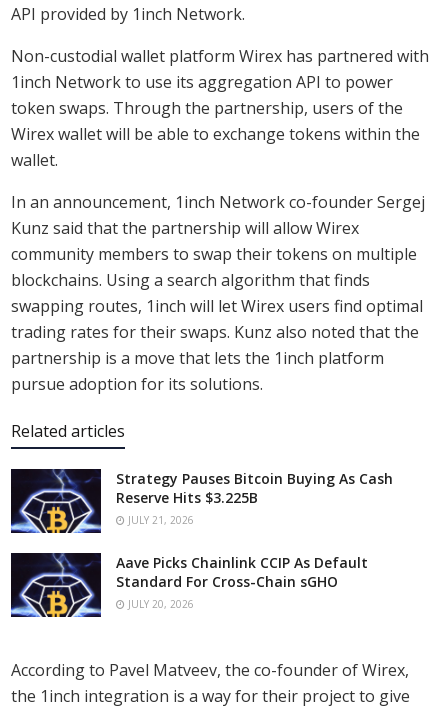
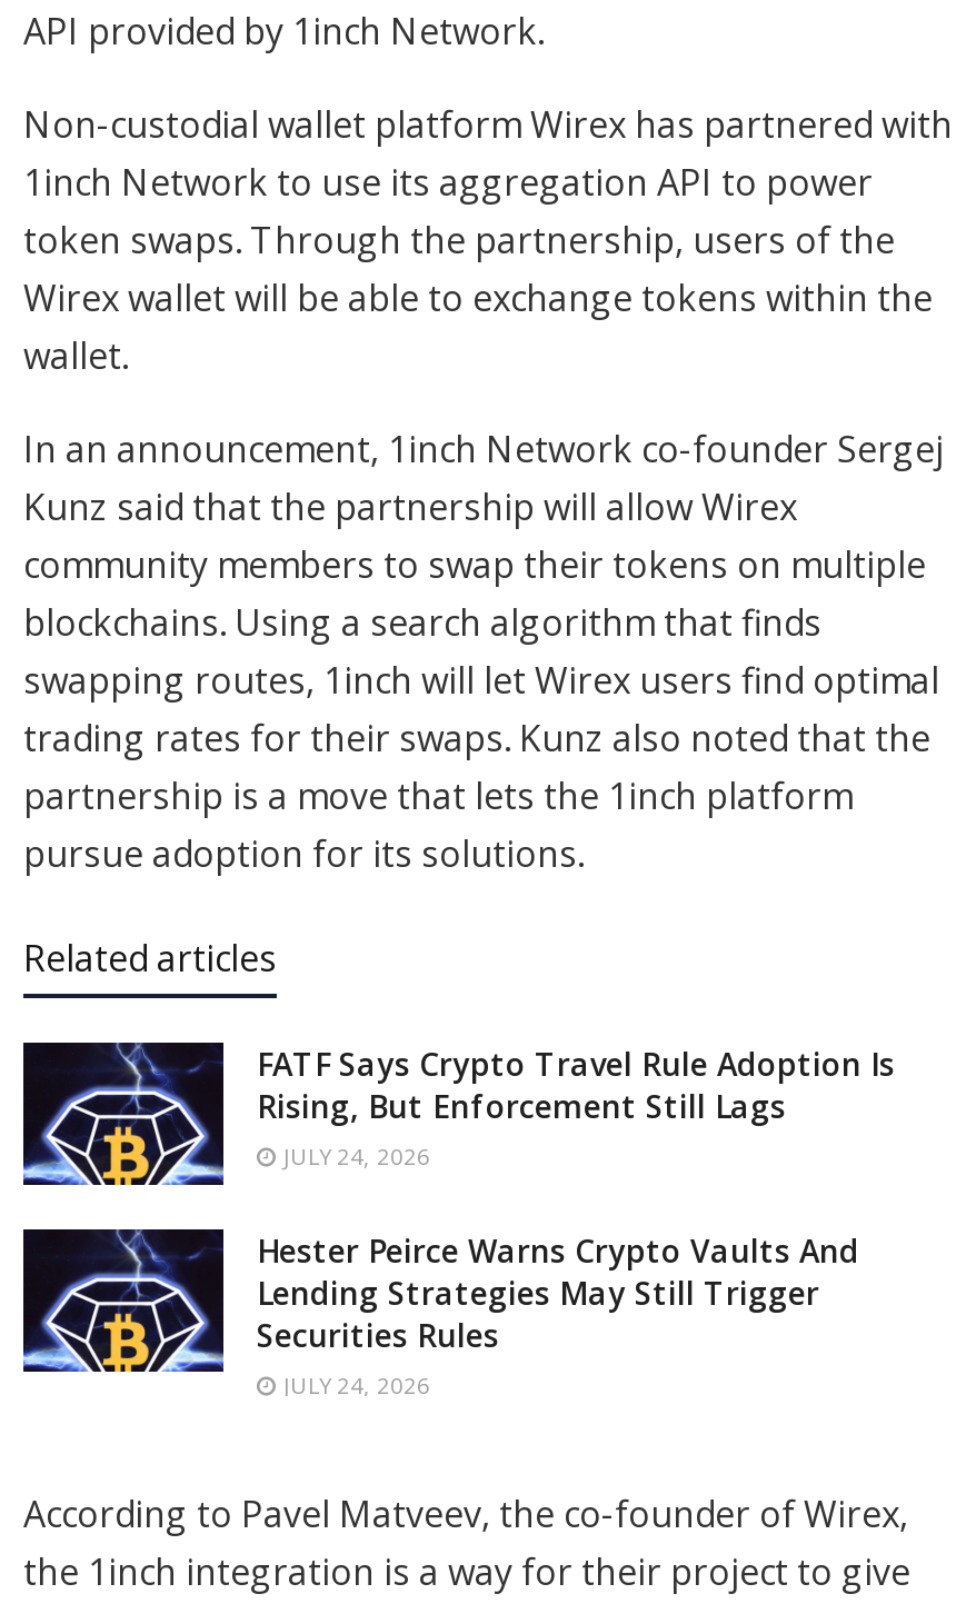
[116,469,393,527] Strategy Pauses Bitcoin Buying As Cash | Reserve Hits $3.225B | JULY 21, 2026 -> [257,1042,895,1171] FATF Says Crypto Travel Rule Adoption Is | Rising, But Enforcement Still Lags | JULY 24, 2026
[116,553,368,611] Aave Picks Chainlink CCIP As Default | Standard For Cross-Chain sGHO | JULY 20, 2026 -> [257,1230,859,1401] Hester Peirce Warns Crypto Vaults And | Lending Strategies May Still Trigger | Securities Rules | JULY 24, 2026

